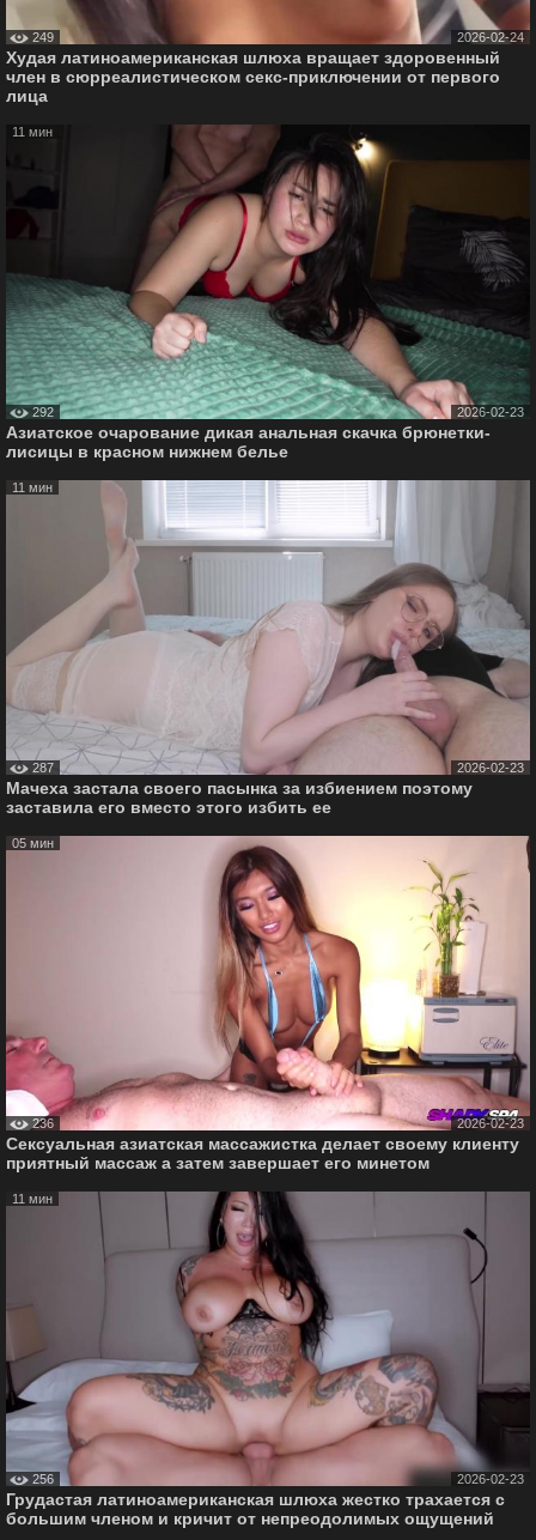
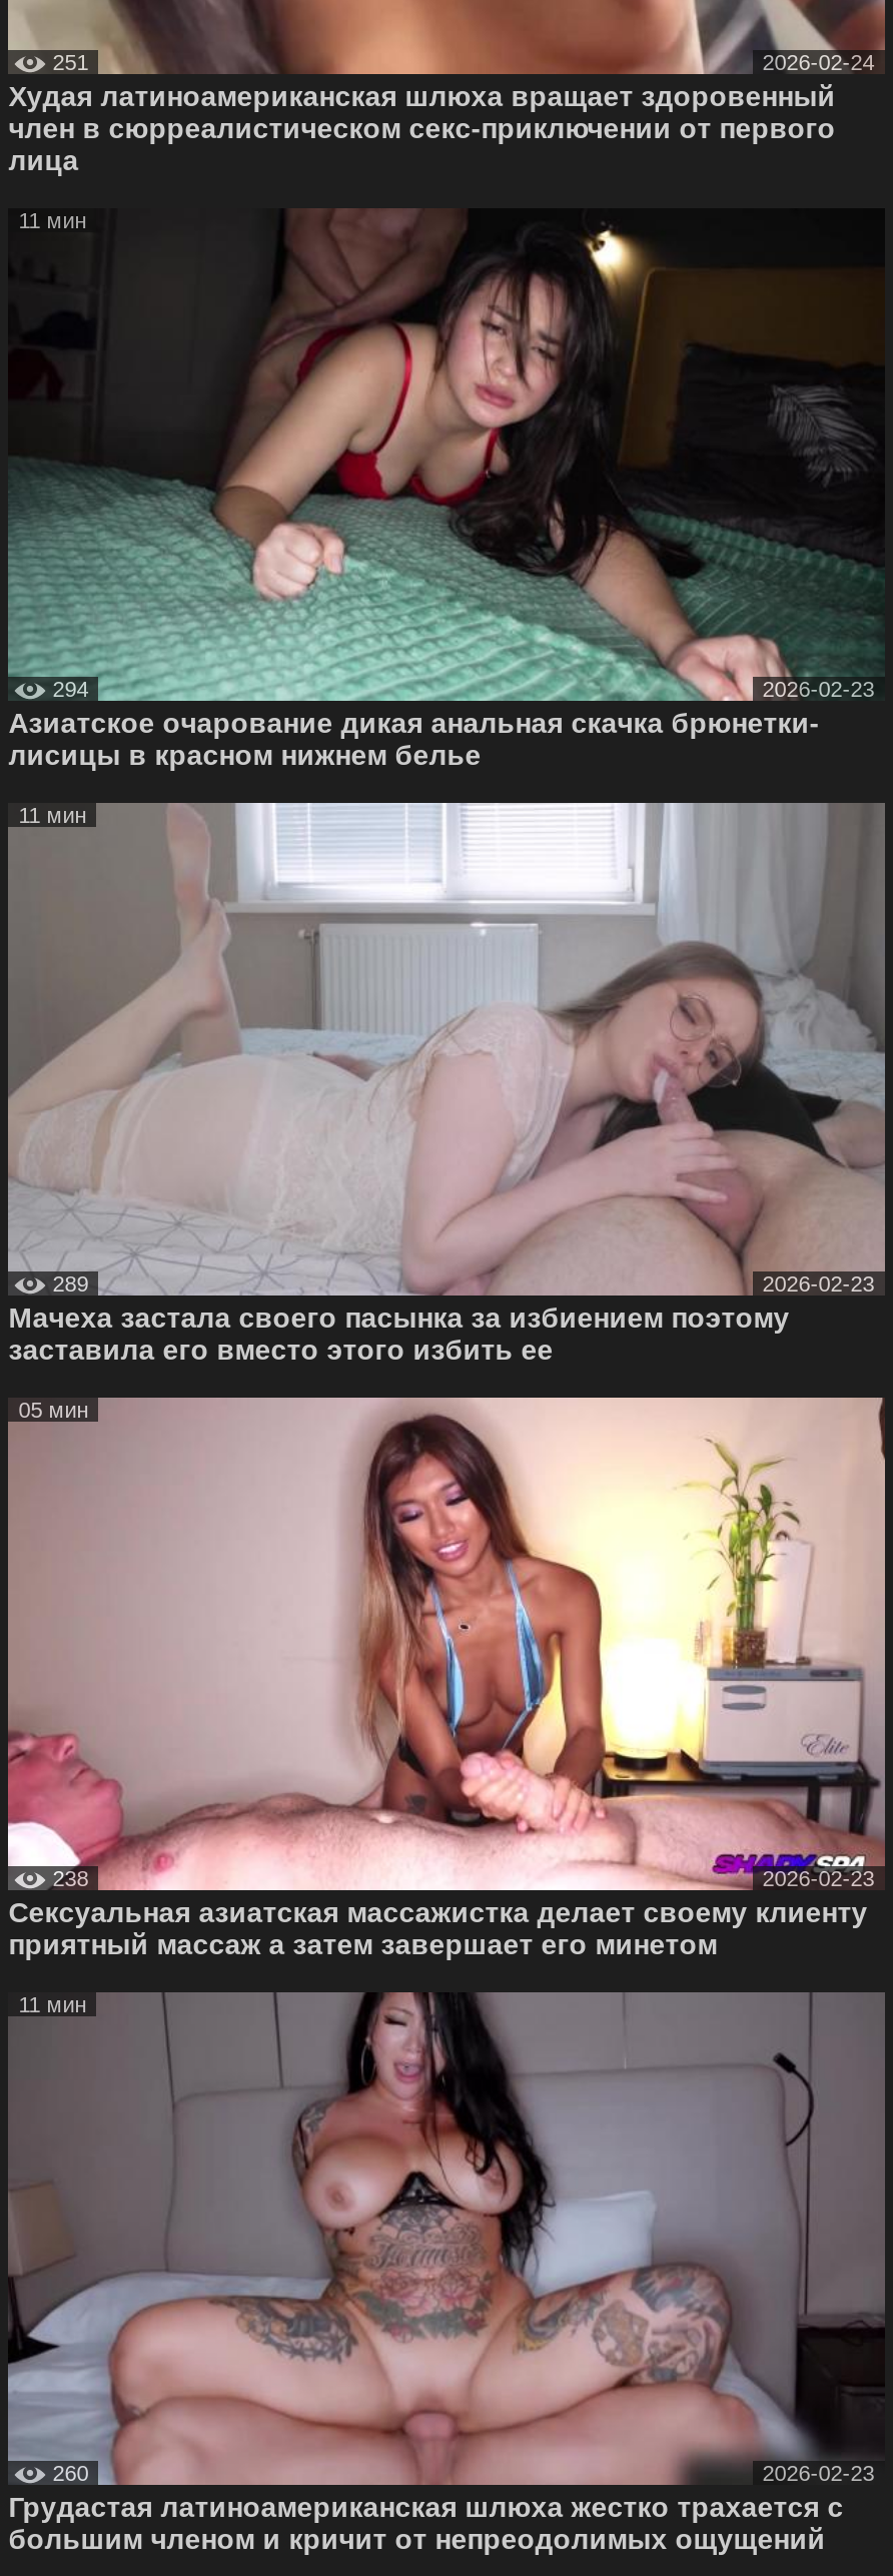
[33,30,54,44] 249 -> [52,50,88,74] 251
[33,405,54,419] 292 -> [52,677,88,701] 294
[33,761,54,775] 287 -> [52,1272,88,1296] 289
[33,1116,54,1131] 236 -> [52,1867,88,1891] 238
[33,1472,54,1487] 256 -> [52,2462,88,2486] 260

